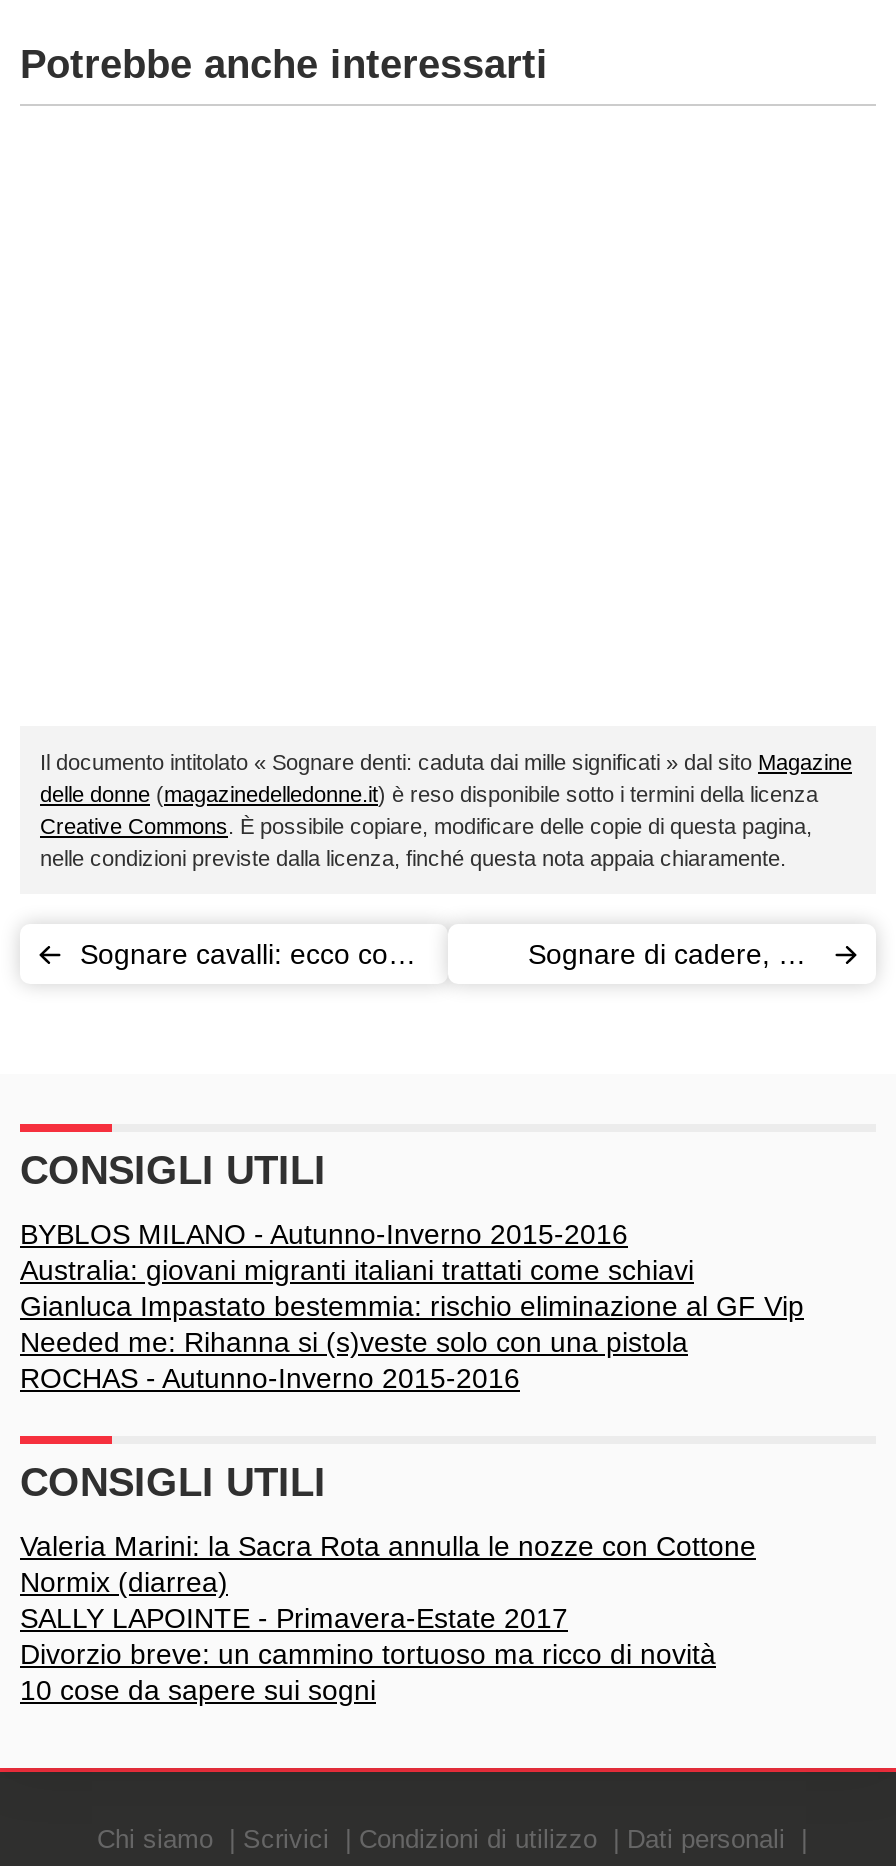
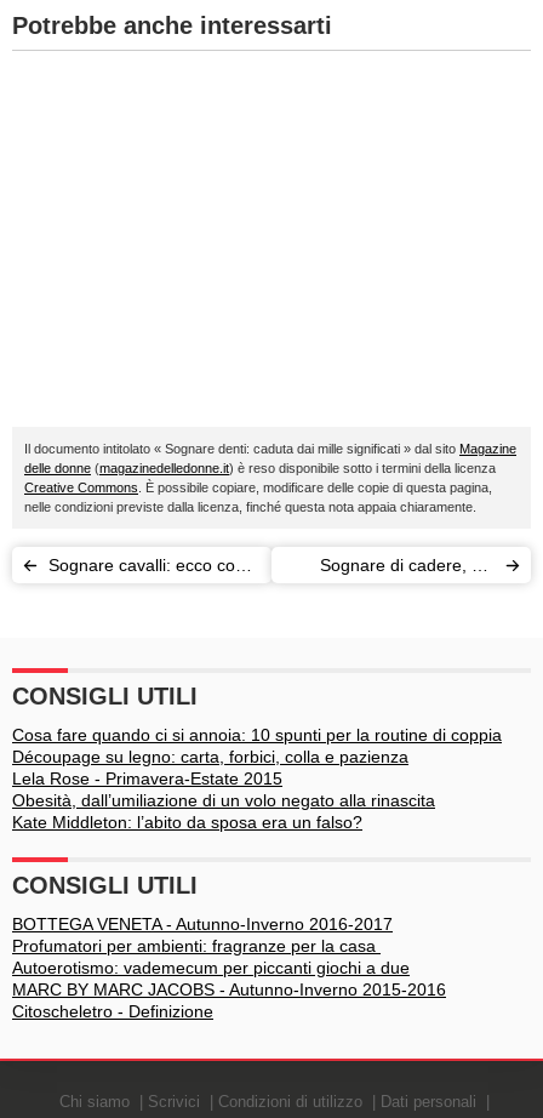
[20,1218,804,1394] BYBLOS MILANO - Autunno-Inverno 2015-2016 | Australia: giovani migranti italiani trattati come schiavi | Gianluca Impastato bestemmia: rischio eliminazione al GF Vip | Needed me: Rihanna si (s)veste solo con una pistola | ROCHAS - Autunno-Inverno 2015-2016 -> [12,725,502,832] Cosa fare quando ci si annoia: 10 spunti per la routine di coppia | Découpage su legno: carta, forbici, colla e pazienza | Lela Rose - Primavera-Estate 2015 | Obesità, dall’umiliazione di un volo negato alla rinascita | Kate Middleton: l’abito da sposa era un falso?
[20,1530,756,1706] Valeria Marini: la Sacra Rota annulla le nozze con Cottone | Normix (diarrea) | SALLY LAPOINTE - Primavera-Estate 2017 | Divorzio breve: un cammino tortuoso ma ricco di novità | 10 cose da sapere sui sogni -> [12,914,446,1021] BOTTEGA VENETA - Autunno-Inverno 2016-2017 | Profumatori per ambienti: fragranze per la casa | Autoerotismo: vademecum per piccanti giochi a due | MARC BY MARC JACOBS - Autunno-Inverno 2015-2016 | Citoscheletro - Definizione

